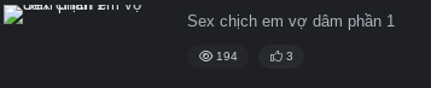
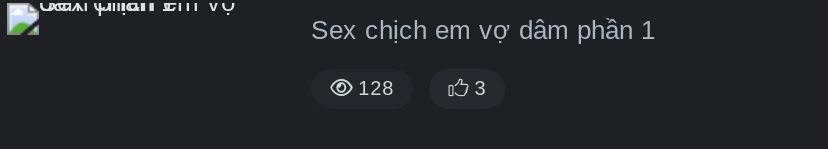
[212,50,237,63] 194 -> [352,78,394,100] 128

